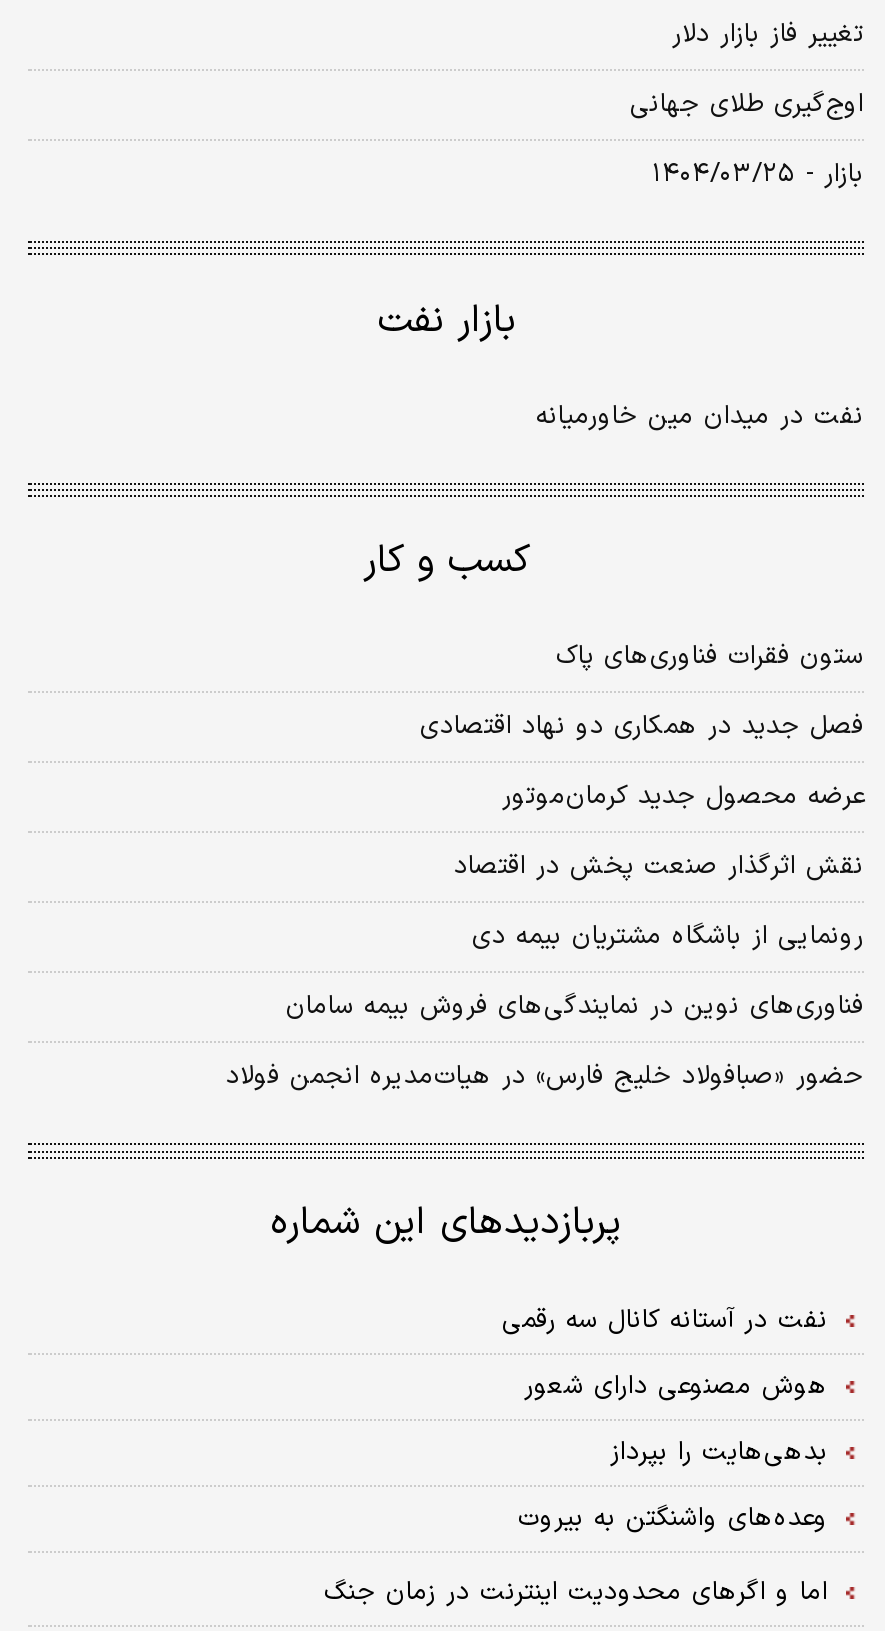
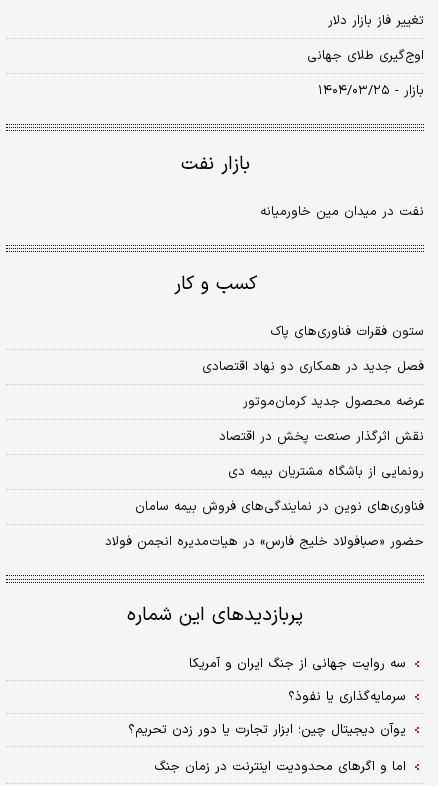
[502,1302,828,1540] نفت در آستانه کانال سه‌ رقمی | هوش مصنوعی دارای شعور | بدهی‌هایت را بپرداز | وعده‌های واشنگتن به بیروت -> [128,654,406,740] سه روایت جهانی از جنگ ایران و آمریکا | سرمایه‌گذاری یا نفوذ؟ | یوآن دیجیتال چین؛ ابزار تجارت یا دور زدن تحریم؟

